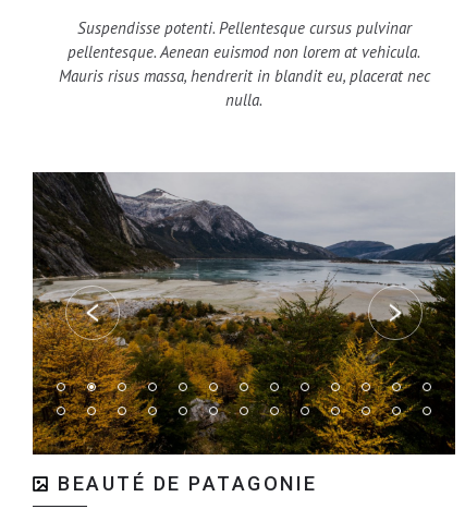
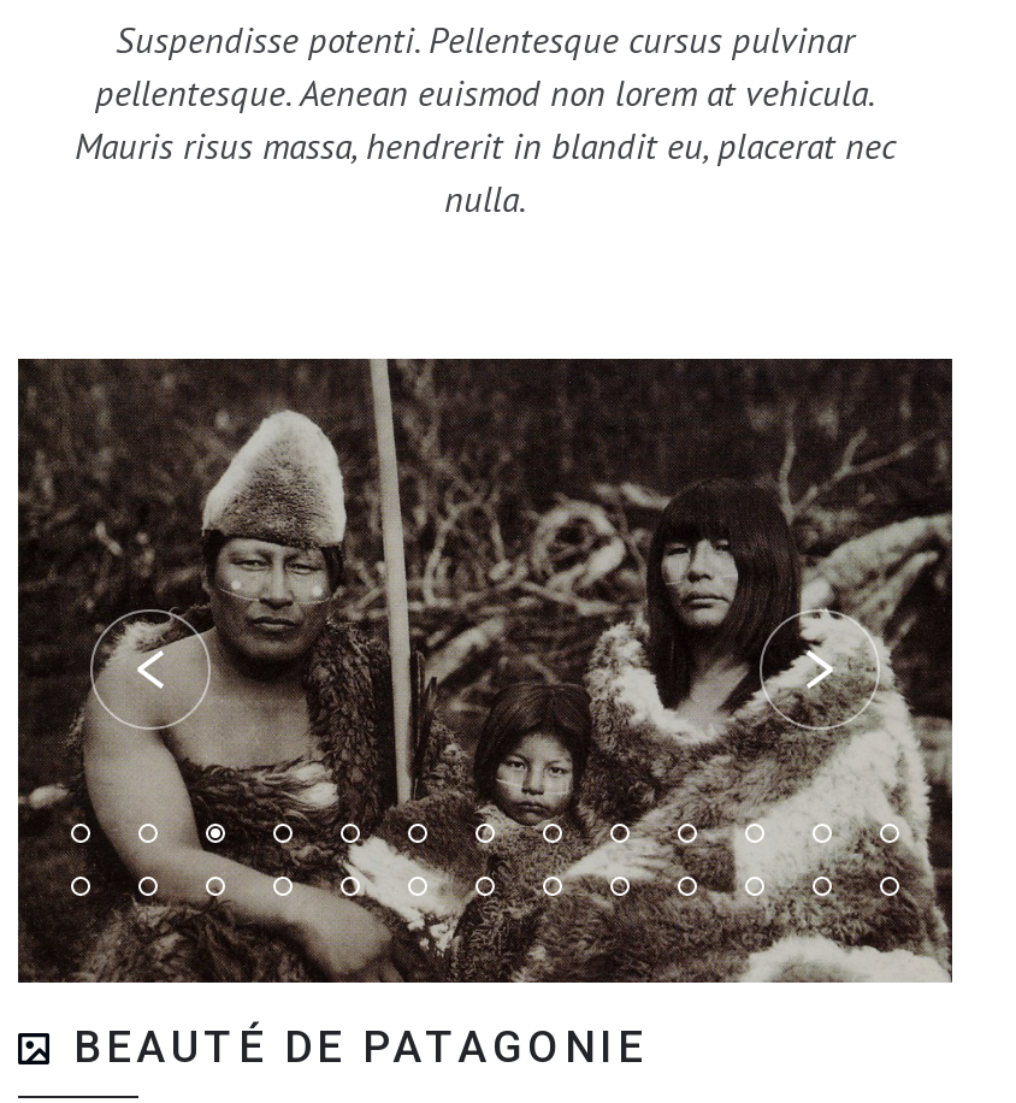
[32,172,455,456] [image] -> [16,356,955,985] [image]

